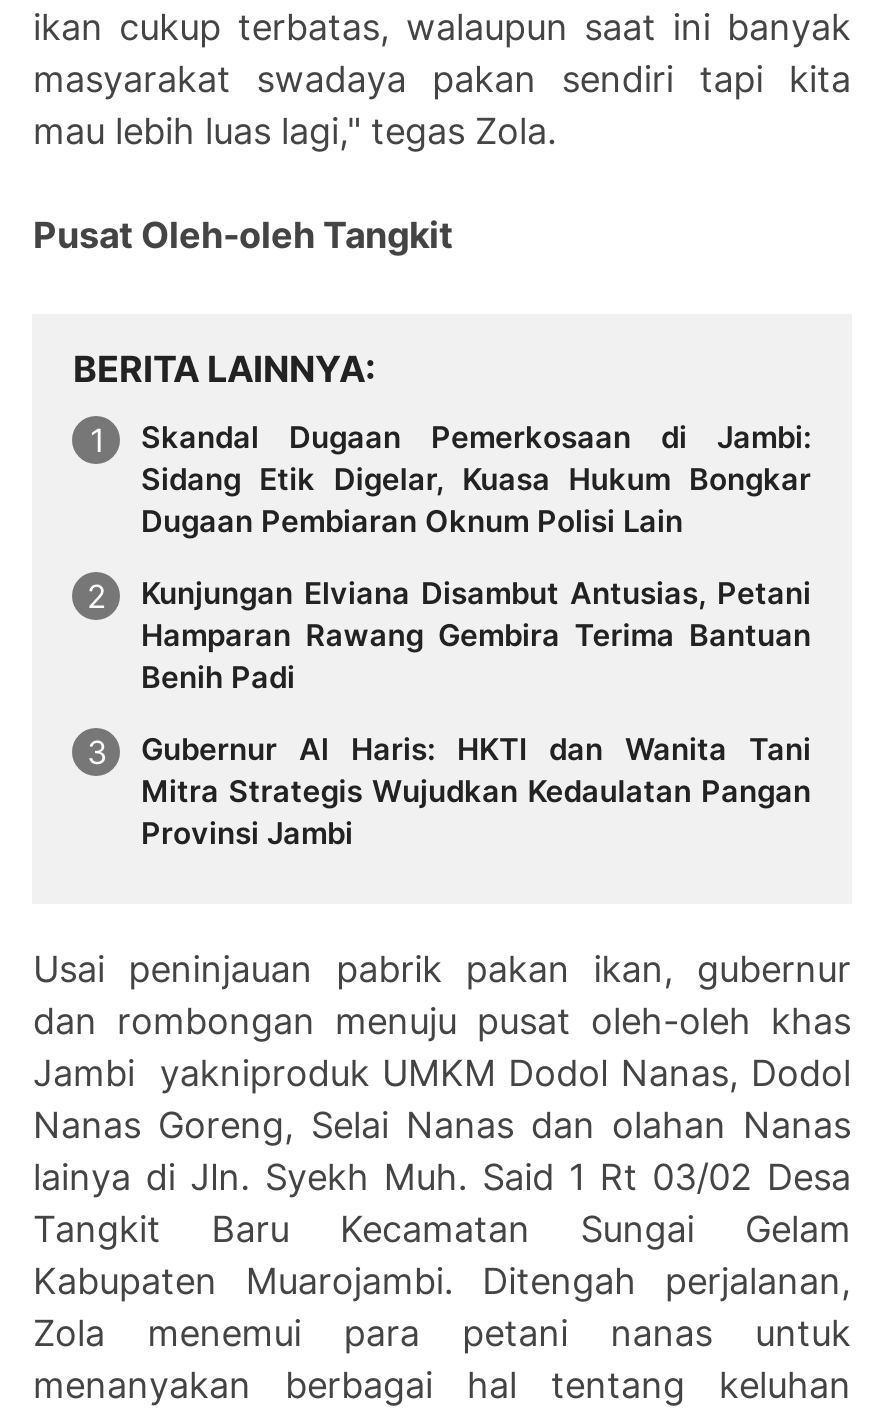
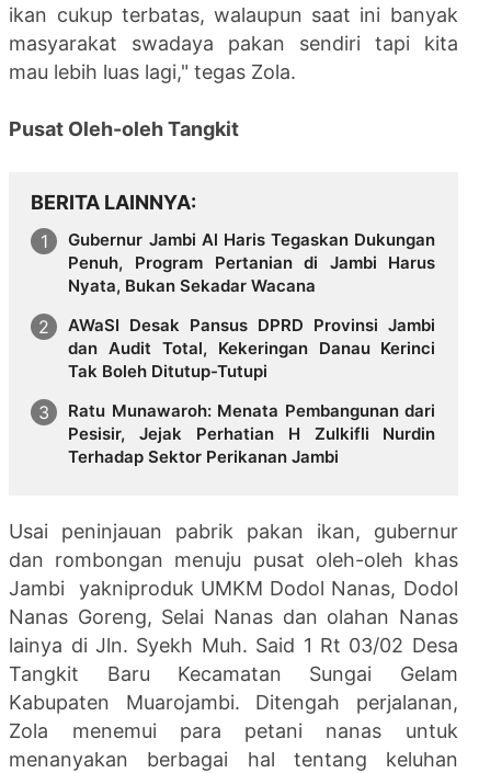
[141,418,811,540] Skandal Dugaan Pemerkosaan di Jambi: | Sidang Etik Digelar, Kuasa Hukum Bongkar | Dugaan Pembiaran Oknum Polisi Lain -> [69,229,436,296] Gubernur Jambi Al Haris Tegaskan Dukungan | Penuh, Program Pertanian di Jambi Harus | Nyata, Bukan Sekadar Wacana
[141,574,811,696] Kunjungan Elviana Disambut Antusias, Petani | Hamparan Rawang Gembira Terima Bantuan | Benih Padi -> [69,314,436,381] AWaSI Desak Pansus DPRD Provinsi Jambi | dan Audit Total, Kekeringan Danau Kerinci | Tak Boleh Ditutup-Tutupi
[141,729,811,851] Gubernur Al Haris: HKTI dan Wanita Tani | Mitra Strategis Wujudkan Kedaulatan Pangan | Provinsi Jambi -> [69,400,436,467] Ratu Munawaroh: Menata Pembangunan dari | Pesisir, Jejak Perhatian H Zulkifli Nurdin | Terhadap Sektor Perikanan Jambi

